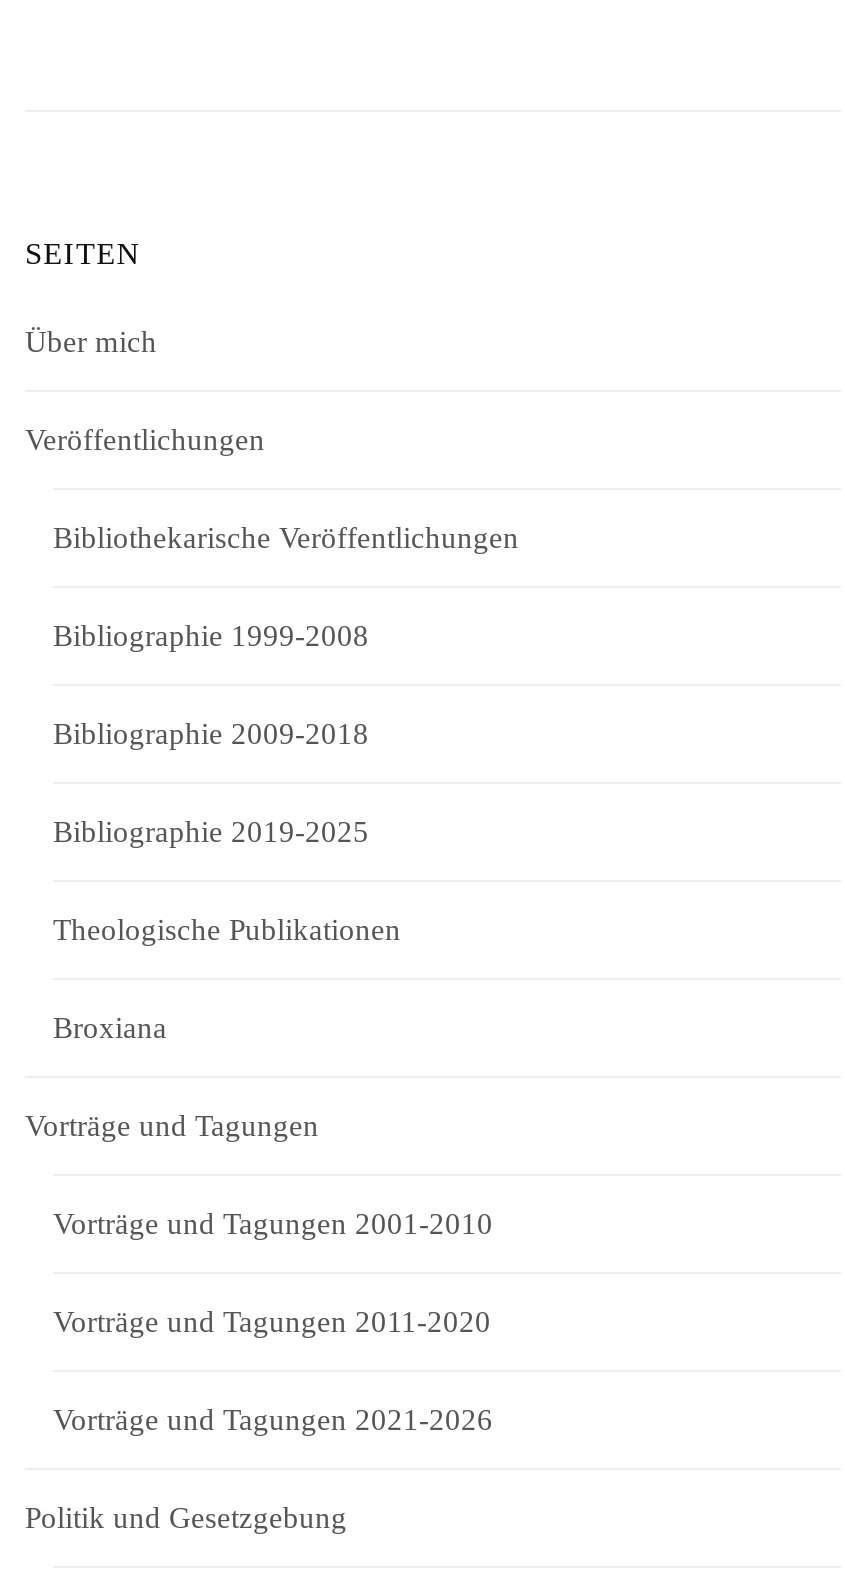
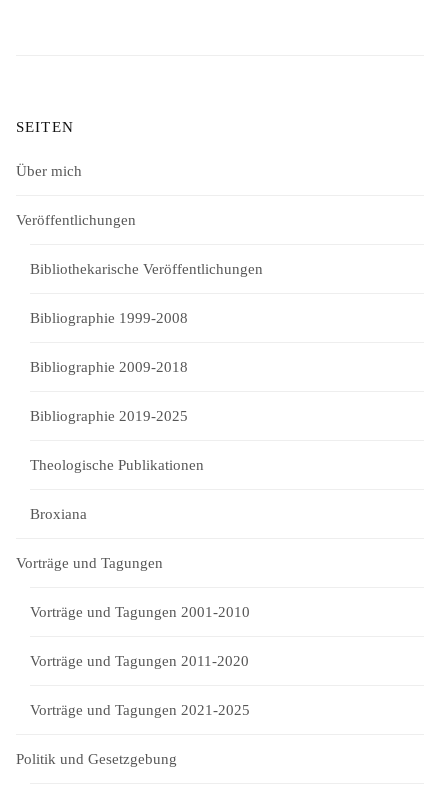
[53,1404,493,1436] Vorträge und Tagungen 2021-2026 -> [30,702,250,718] Vorträge und Tagungen 2021-2025

